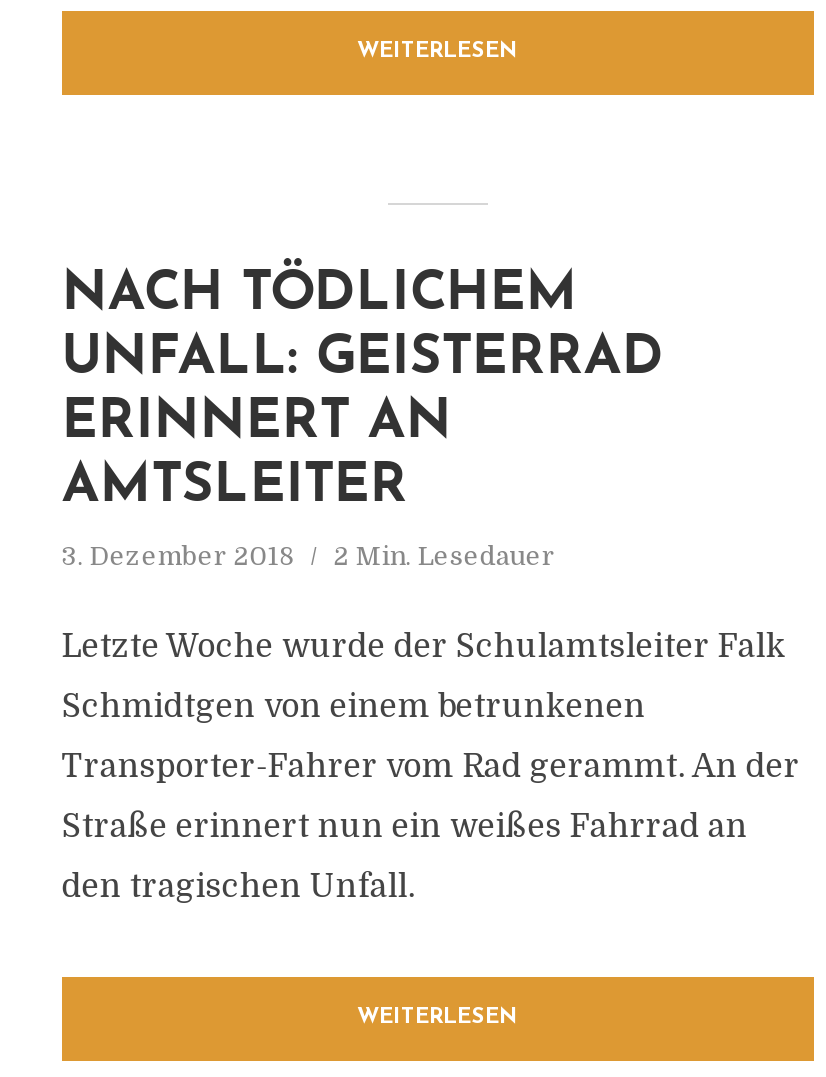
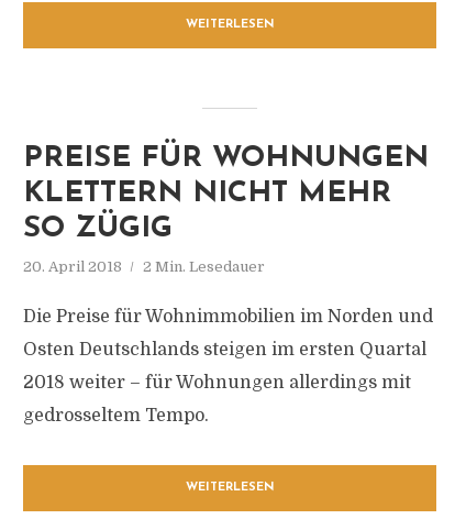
[62,269,664,515] NACH TÖDLICHEM | UNFALL: GEISTERRAD | ERINNERT AN | AMTSLEITER -> [23,144,428,244] PREISE FÜR WOHNUNGEN | KLETTERN NICHT MEHR | SO ZÜGIG
[62,541,556,571] 3. Dezember 2018 2 Min. Lesedauer -> [23,258,265,275] 20. April 2018 2 Min. Lesedauer
[62,629,800,905] Letzte Woche wurde der Schulamtsleiter Falk | Schmidtgen von einem betrunkenen | Transporter-Fahrer vom Rad gerammt. An der | Straße erinnert nun ein weißes Fahrrad an | den tragischen Unfall. -> [23,307,433,426] Die Preise für Wohnimmobilien im Norden und | Osten Deutschlands steigen im ersten Quartal | 2018 weiter – für Wohnungen allerdings mit | gedrosseltem Tempo.

